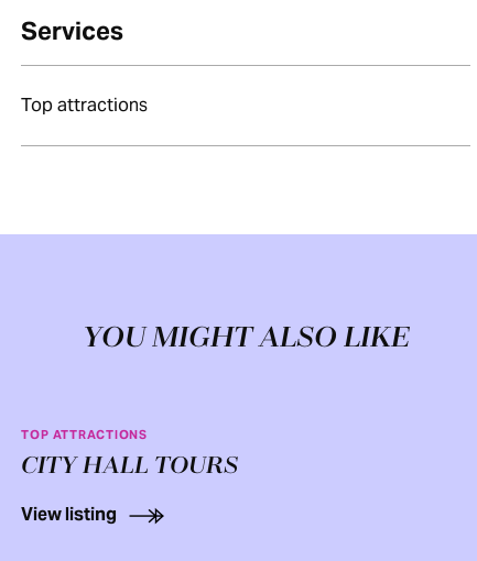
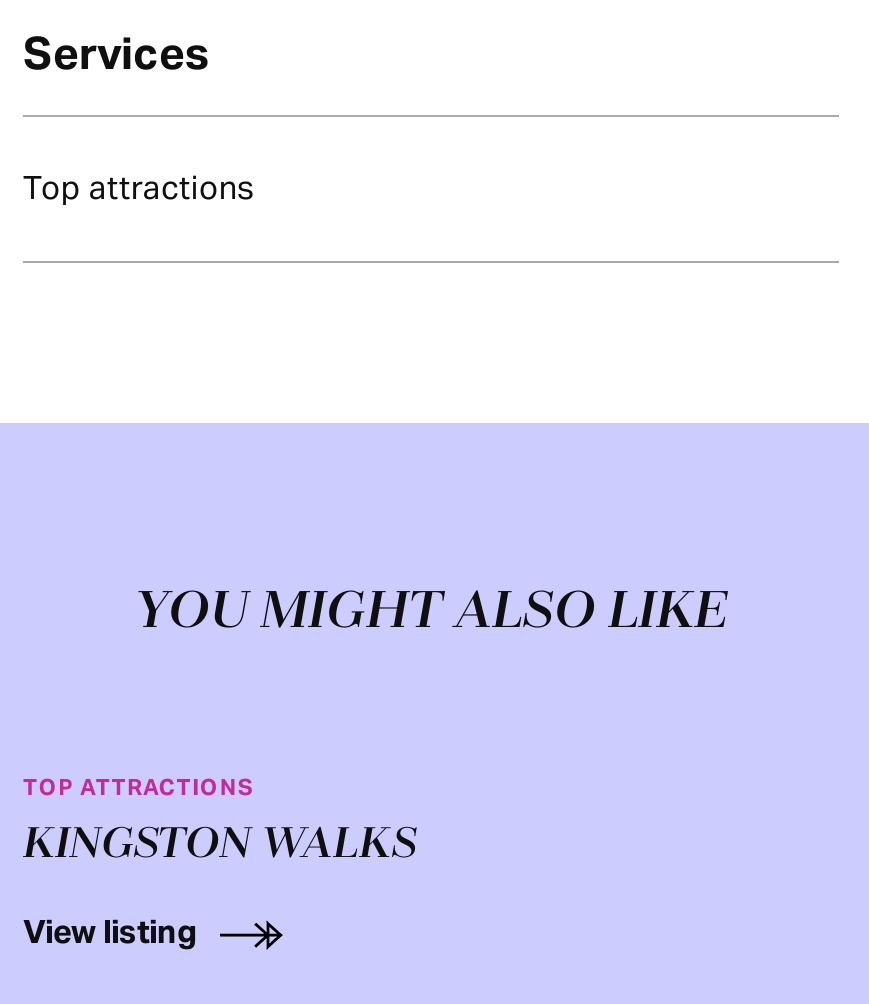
[21,453,238,480] CITY HALL TOURS -> [23,821,417,869] KINGSTON WALKS

